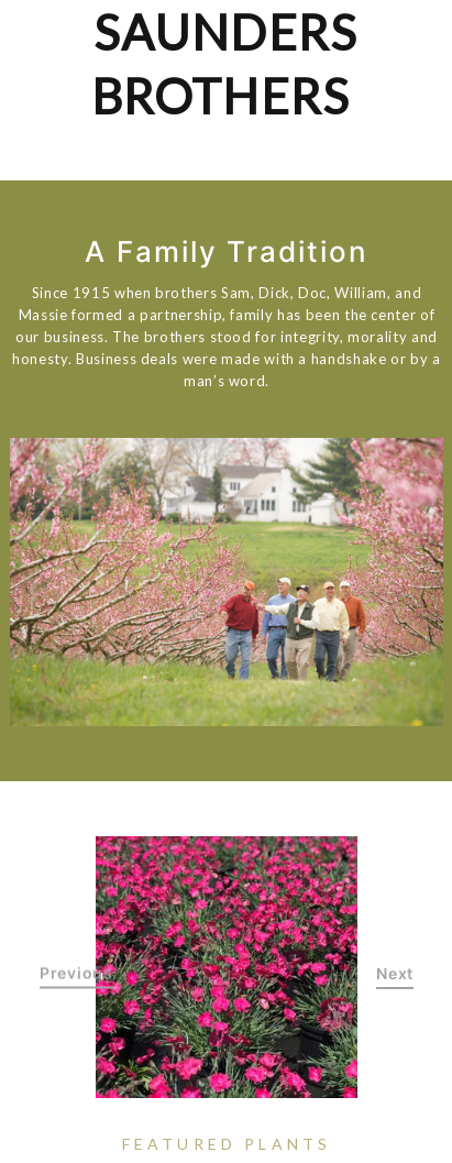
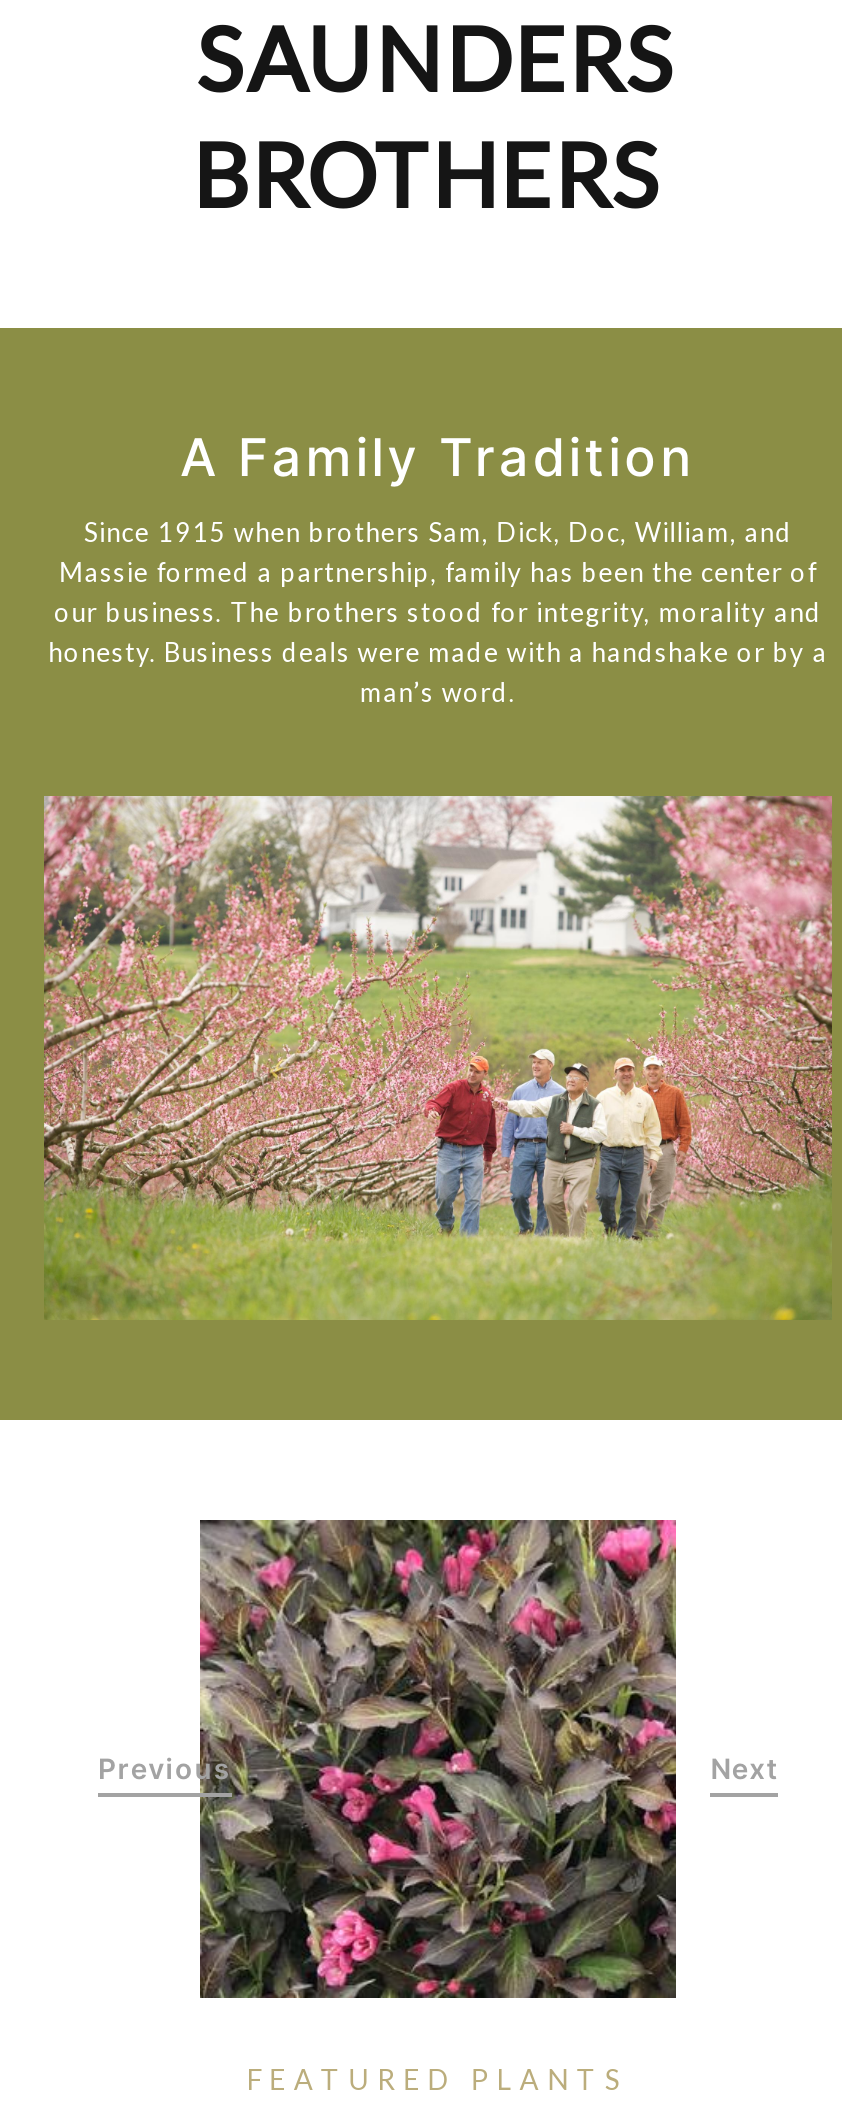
[95,835,359,1099] [image] -> [198,1518,678,2000] [image]

